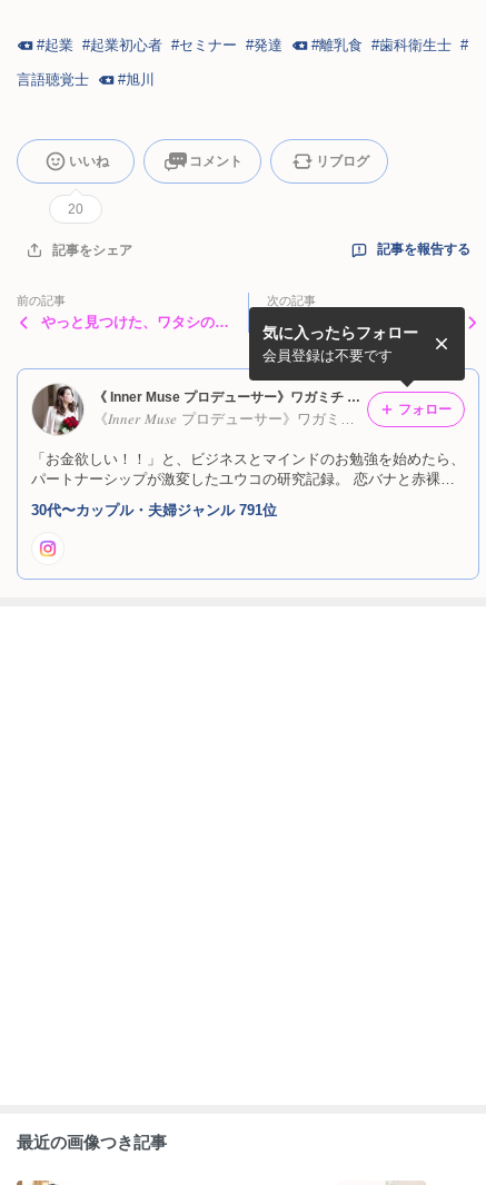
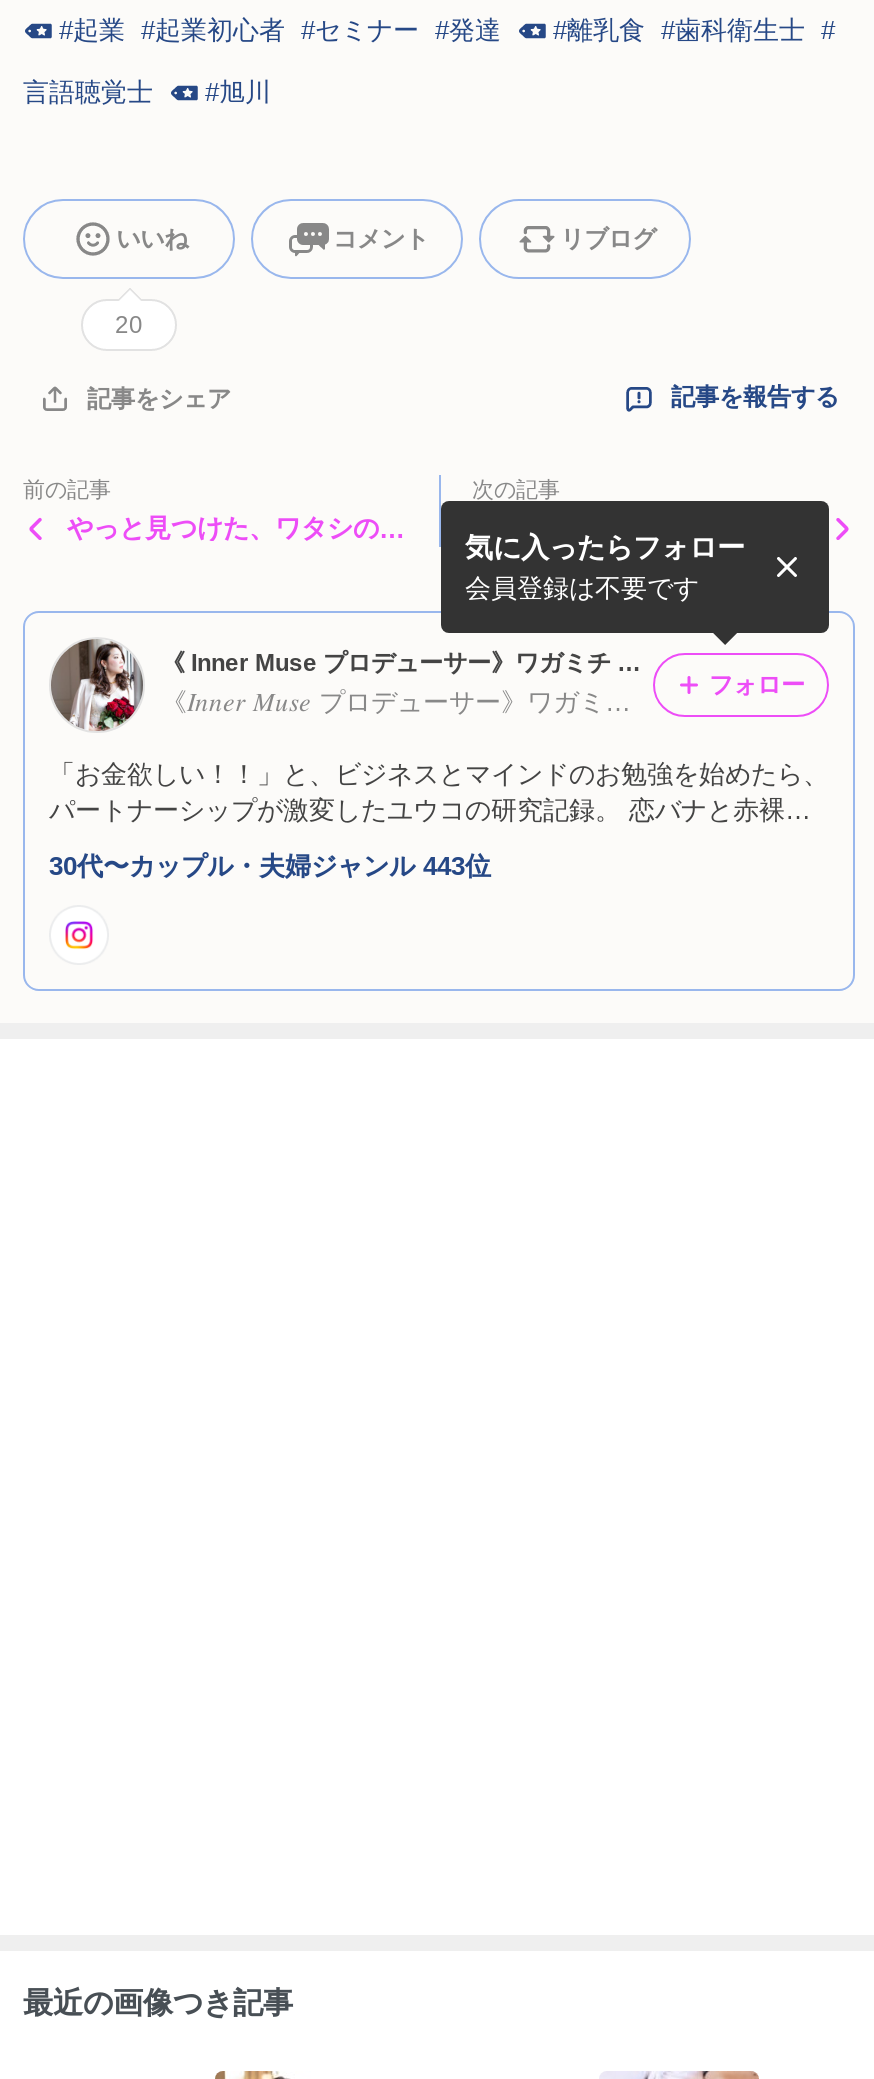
[31,502,277,518] 30代〜カップル・夫婦ジャンル 791位 -> [49,851,491,881] 30代〜カップル・夫婦ジャンル 443位

